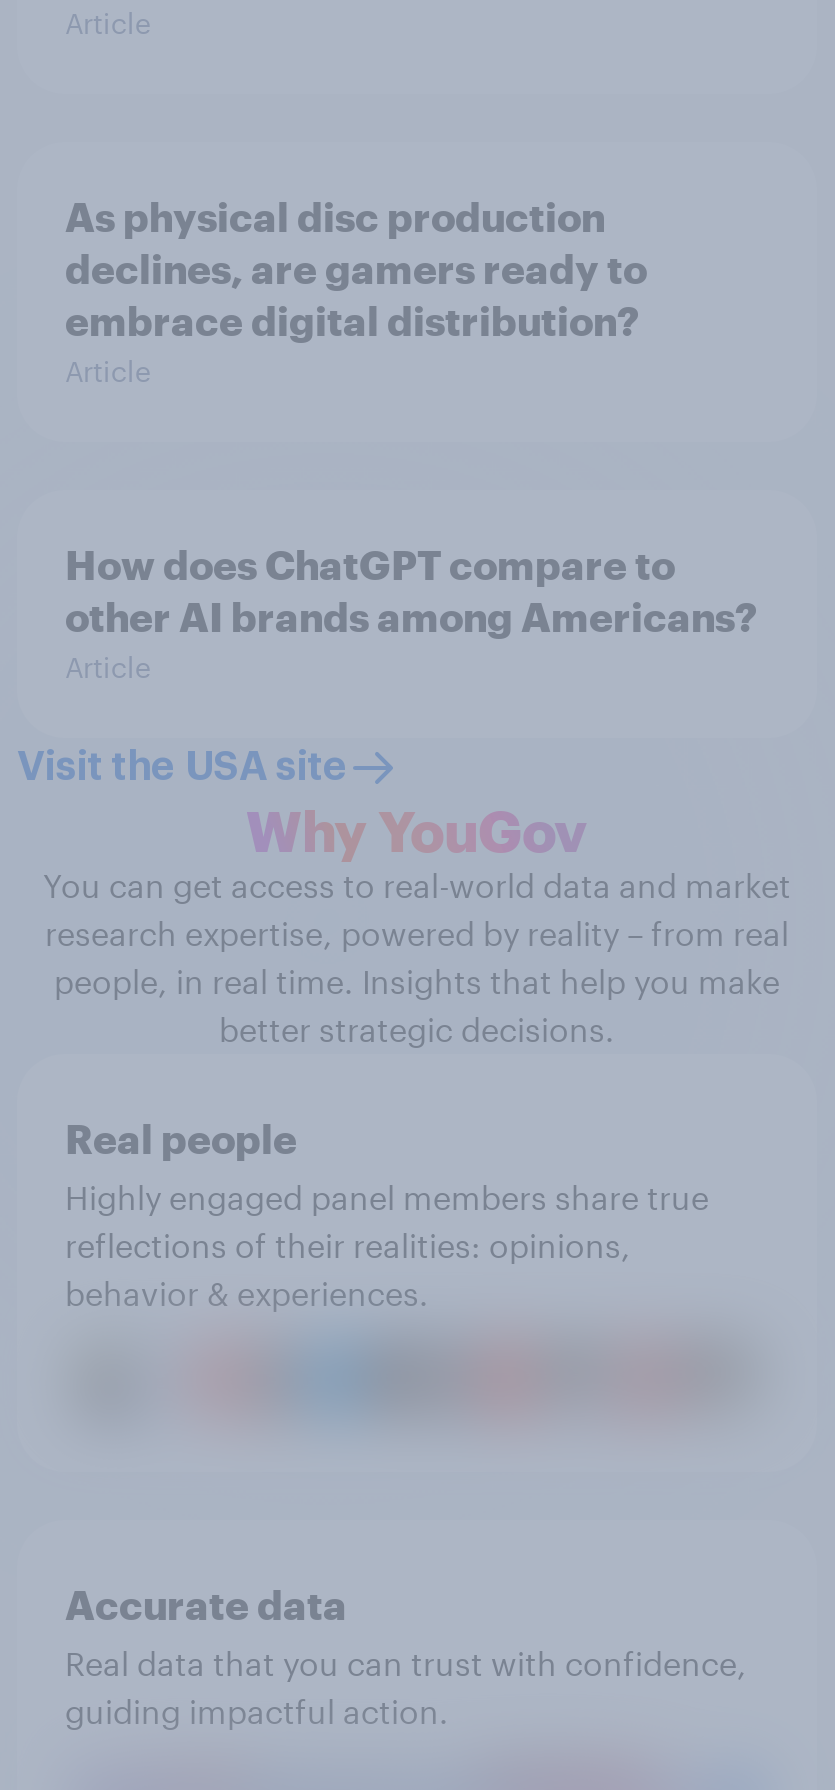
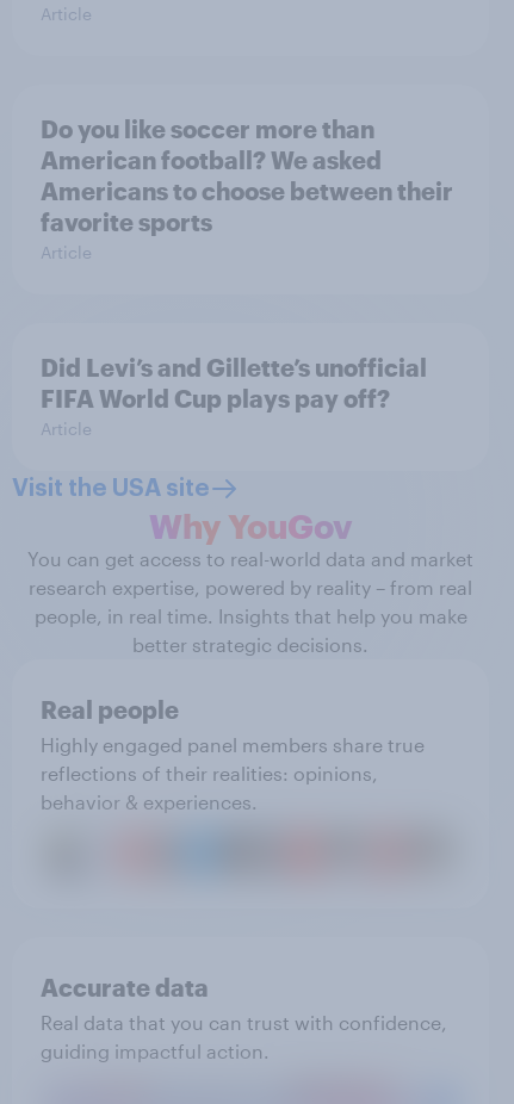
[65,192,647,344] As physical disc production | declines, are gamers ready to | embrace digital distribution? -> [41,115,453,236] Do you like soccer more than | American football? We asked | Americans to choose between their | favorite sports
[65,540,757,640] How does ChatGPT compare to | other AI brands among Americans? -> [41,353,427,413] Did Levi’s and Gillette’s unofficial | FIFA World Cup plays pay off?

